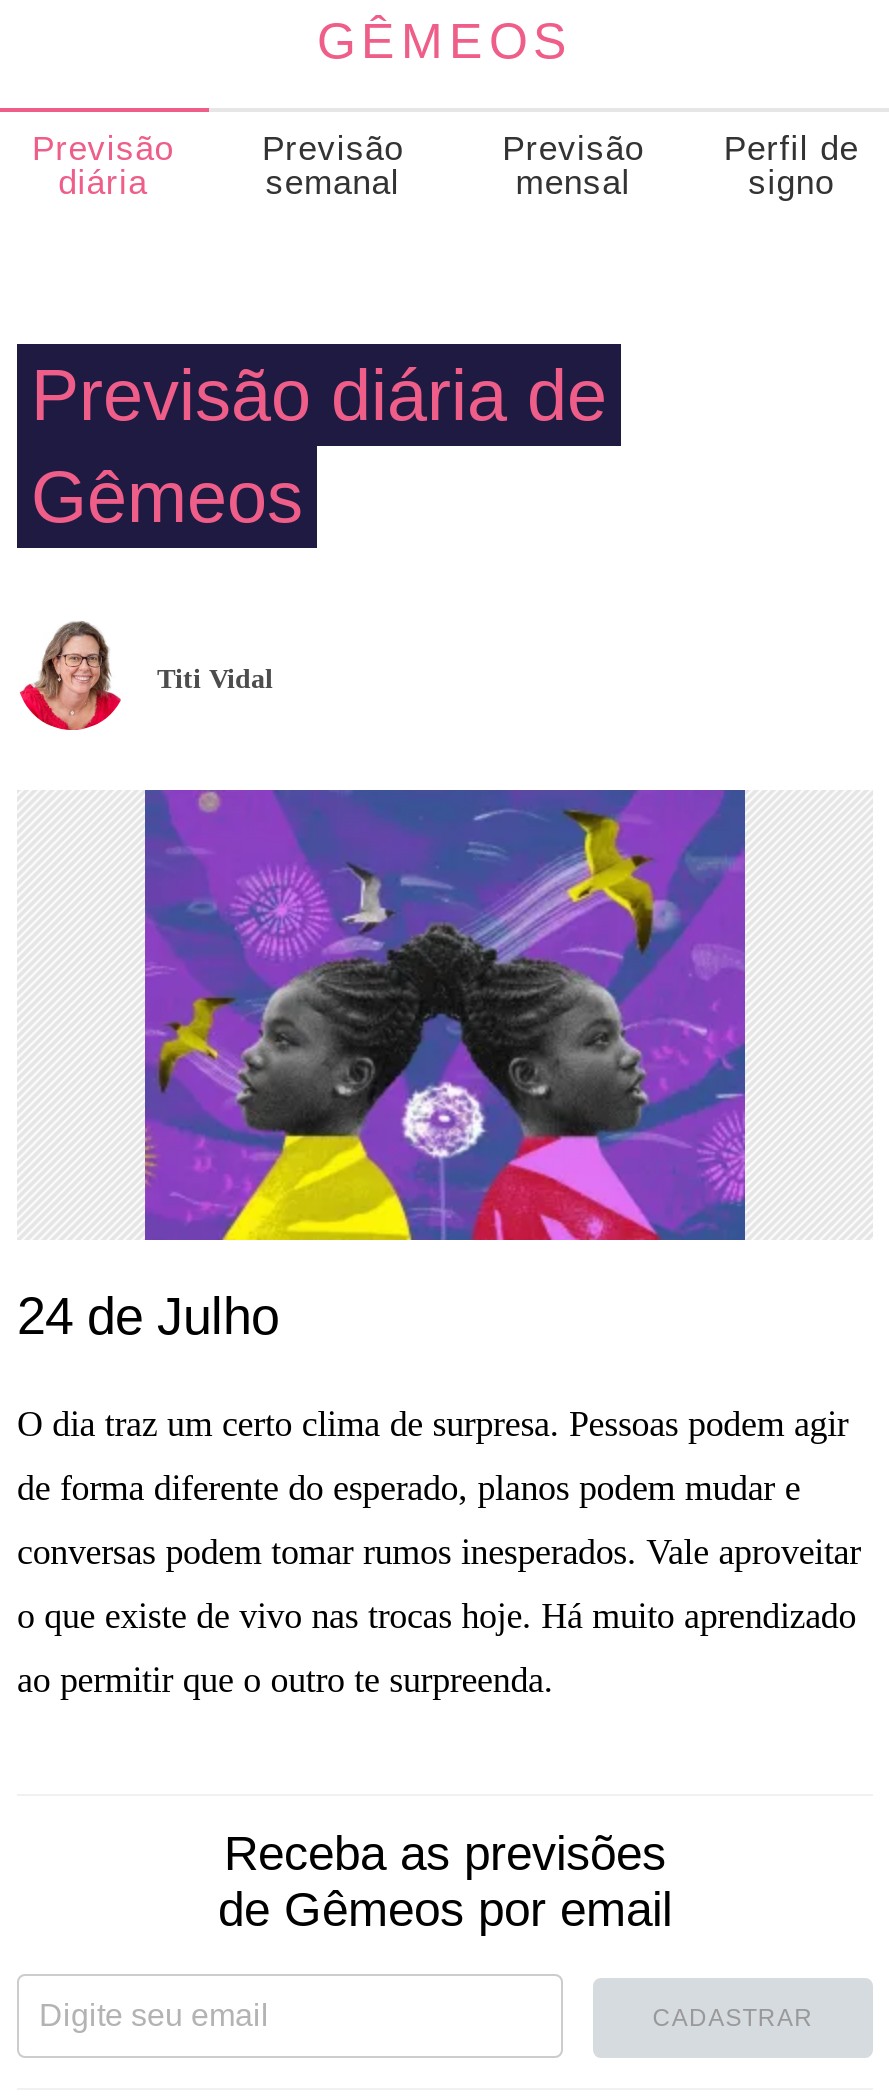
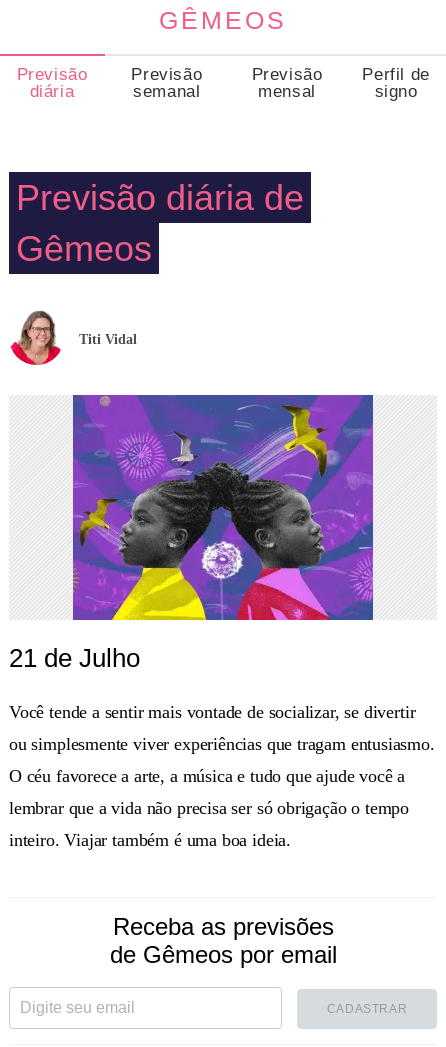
[17,1286,279,1346] 24 de Julho -> [9,643,140,673] 21 de Julho
[17,1404,849,1444] O dia traz um certo clima de surpresa. Pessoas podem agir -> [9,702,415,722] Você tende a sentir mais vontade de socializar, se divertir
[17,1468,800,1508] de forma diferente do esperado, planos podem mudar e -> [9,734,435,754] ou simplesmente viver experiências que tragam entusiasmo.
[17,1532,861,1572] conversas podem tomar rumos inesperados. Vale aproveitar -> [9,766,405,786] O céu favorece a arte, a música e tudo que ajude você a
[17,1596,856,1636] o que existe de vivo nas trocas hoje. Há muito aprendizado -> [9,798,409,818] lembrar que a vida não precisa ser só obrigação o tempo
[17,1660,553,1700] ao permitir que o outro te surpreenda. -> [9,830,291,850] inteiro. Viajar também é uma boa ideia.

